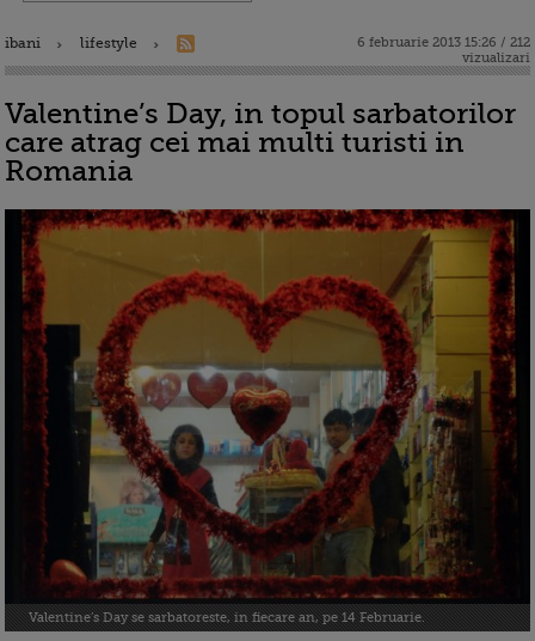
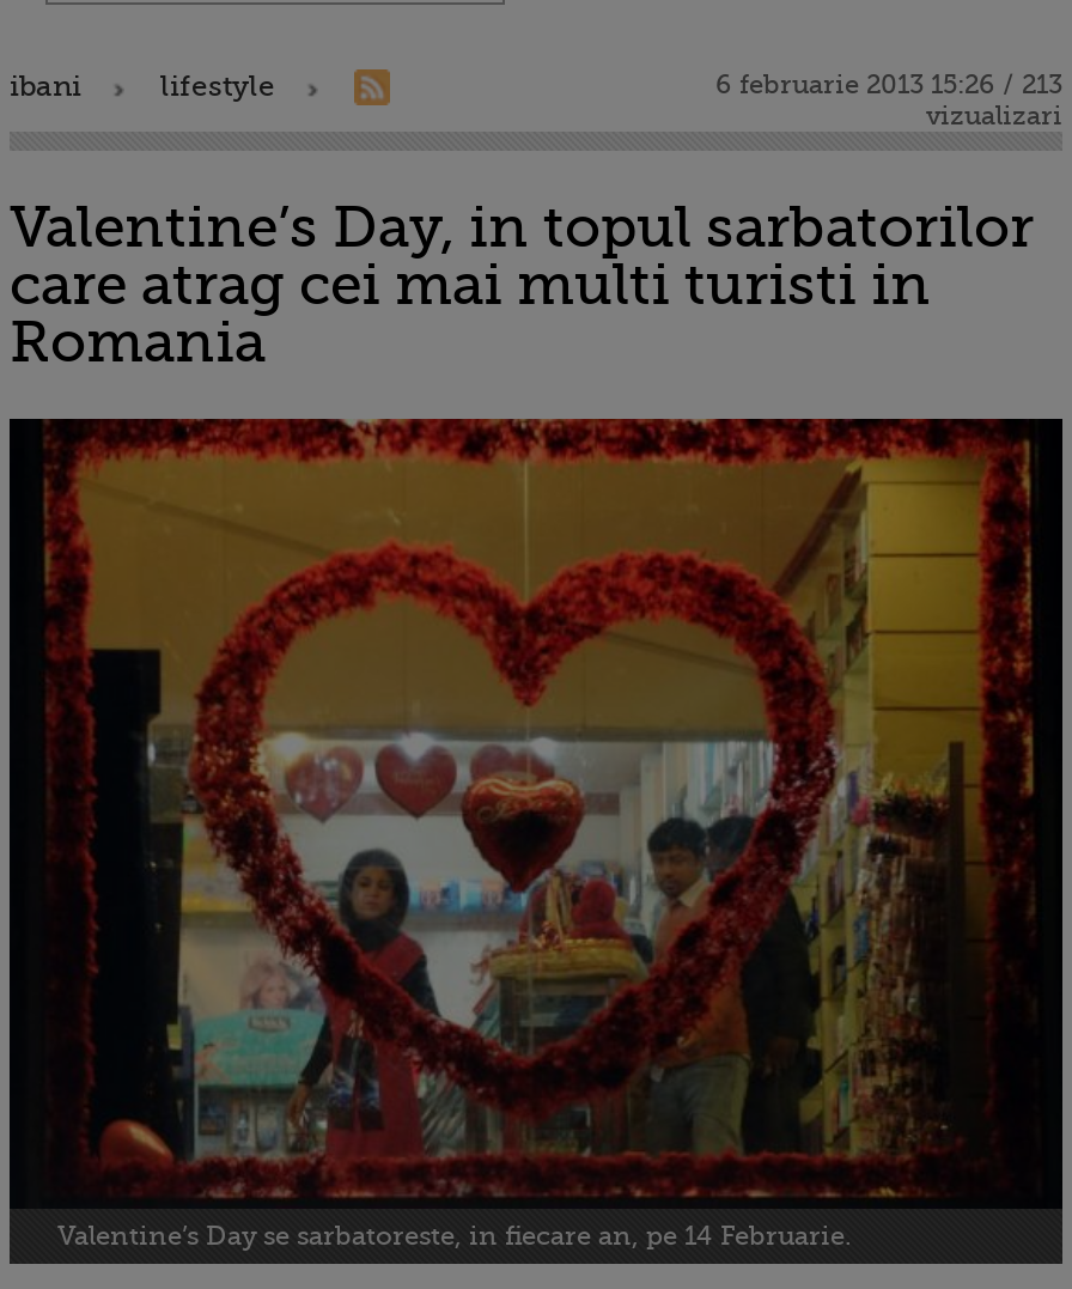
[357,35,530,50] 6 februarie 2013 15:26 / 212 -> [715,69,1062,101] 6 februarie 2013 15:26 / 213

